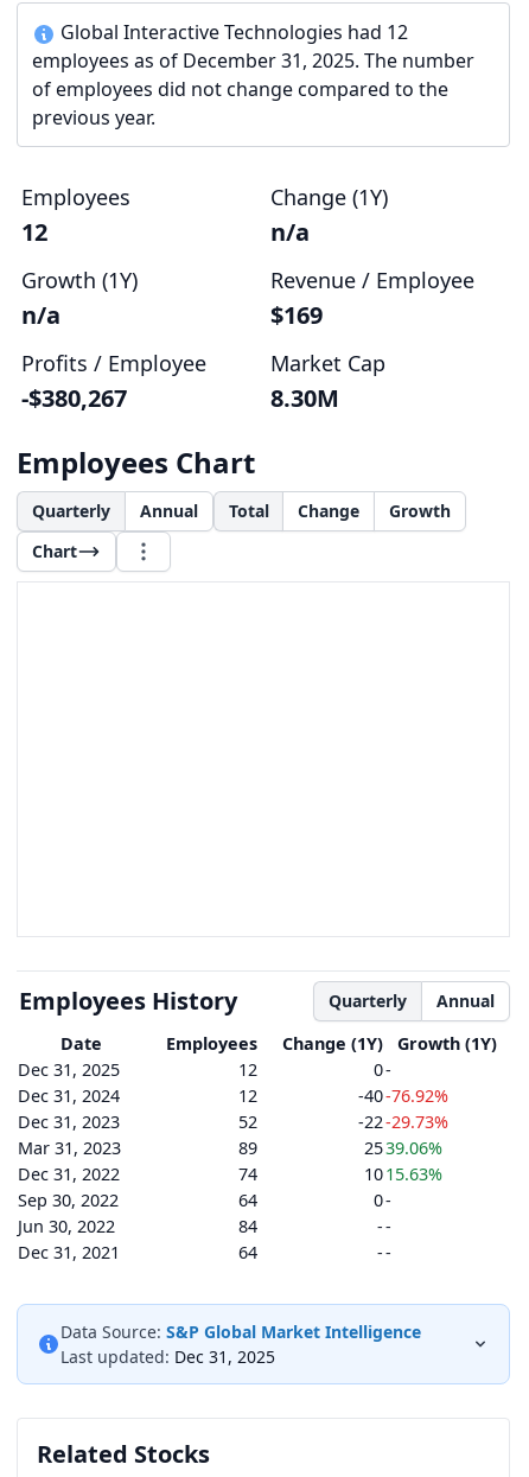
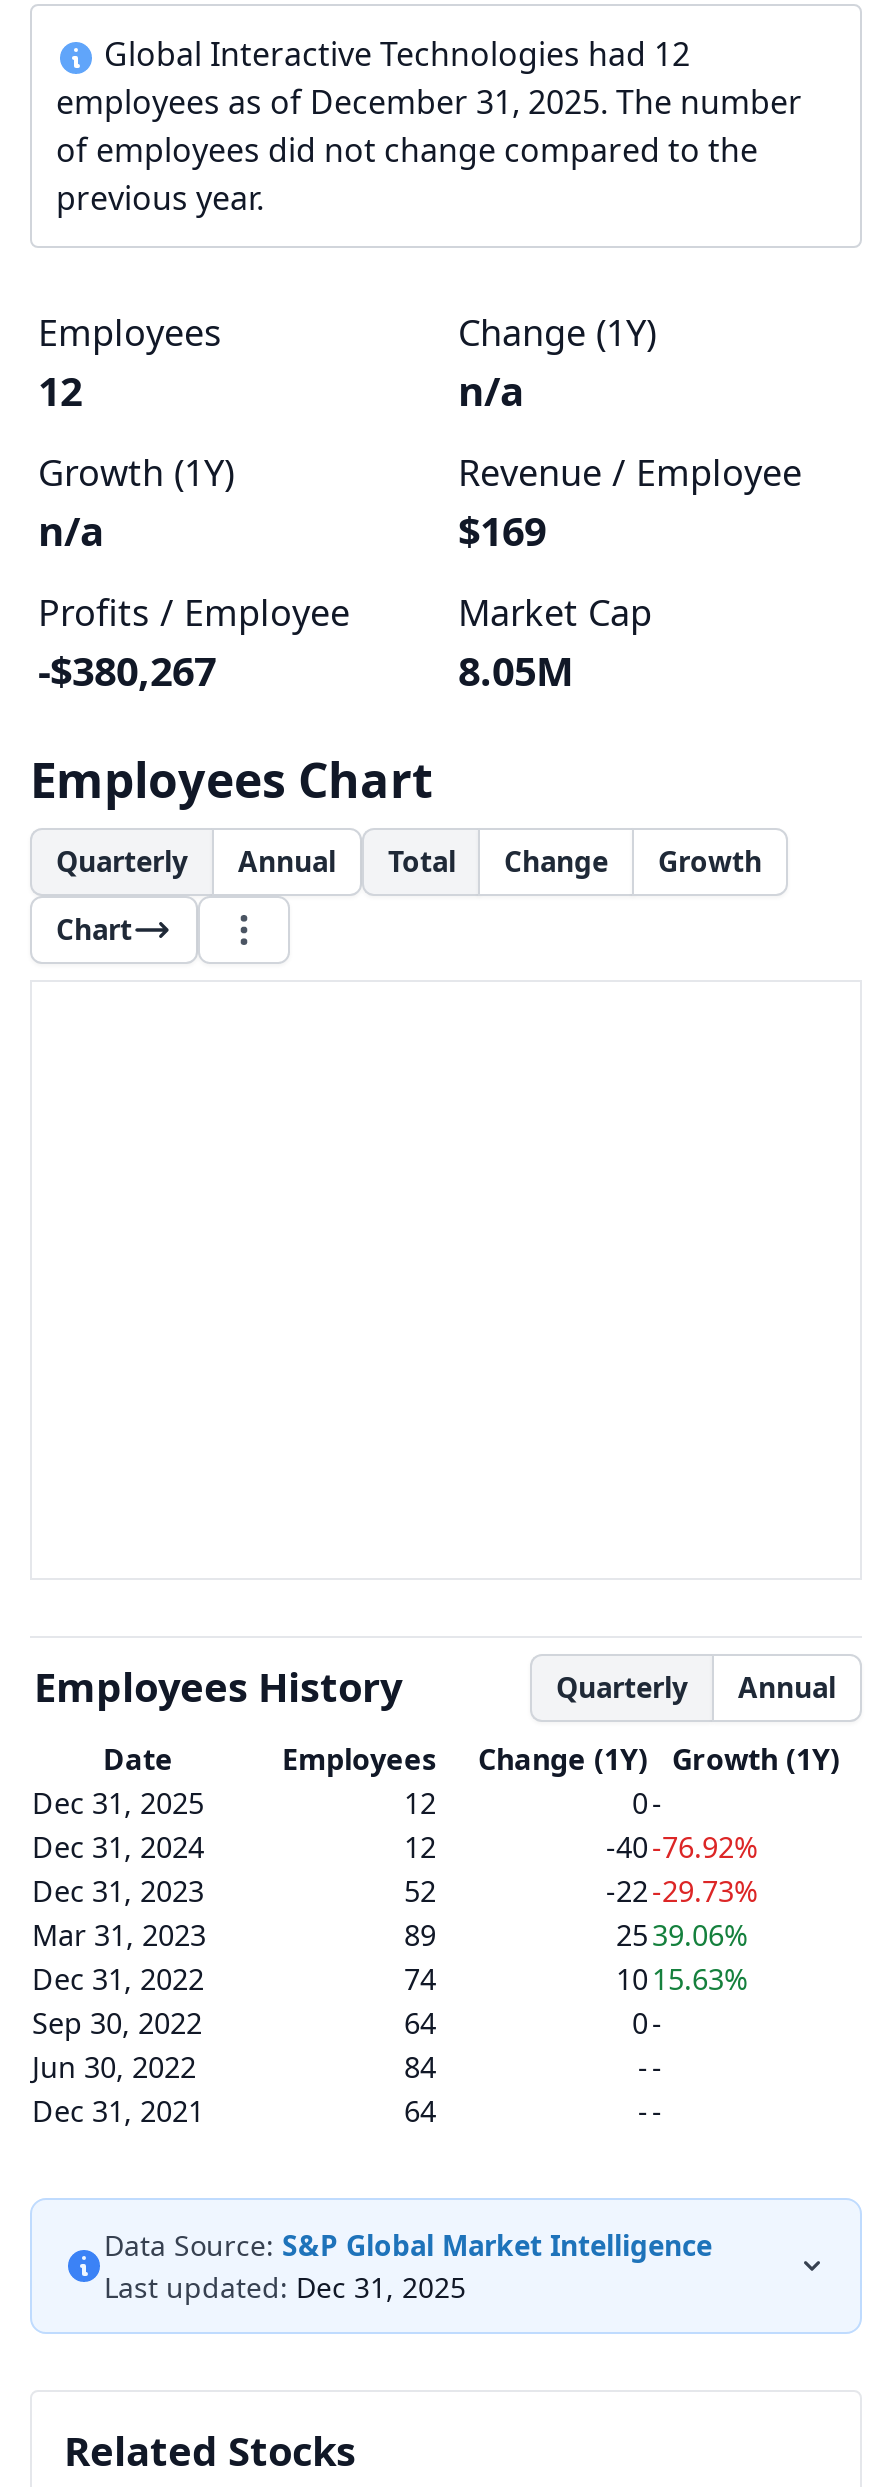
[270,382,339,414] 8.30M -> [458,644,574,698] 8.05M

